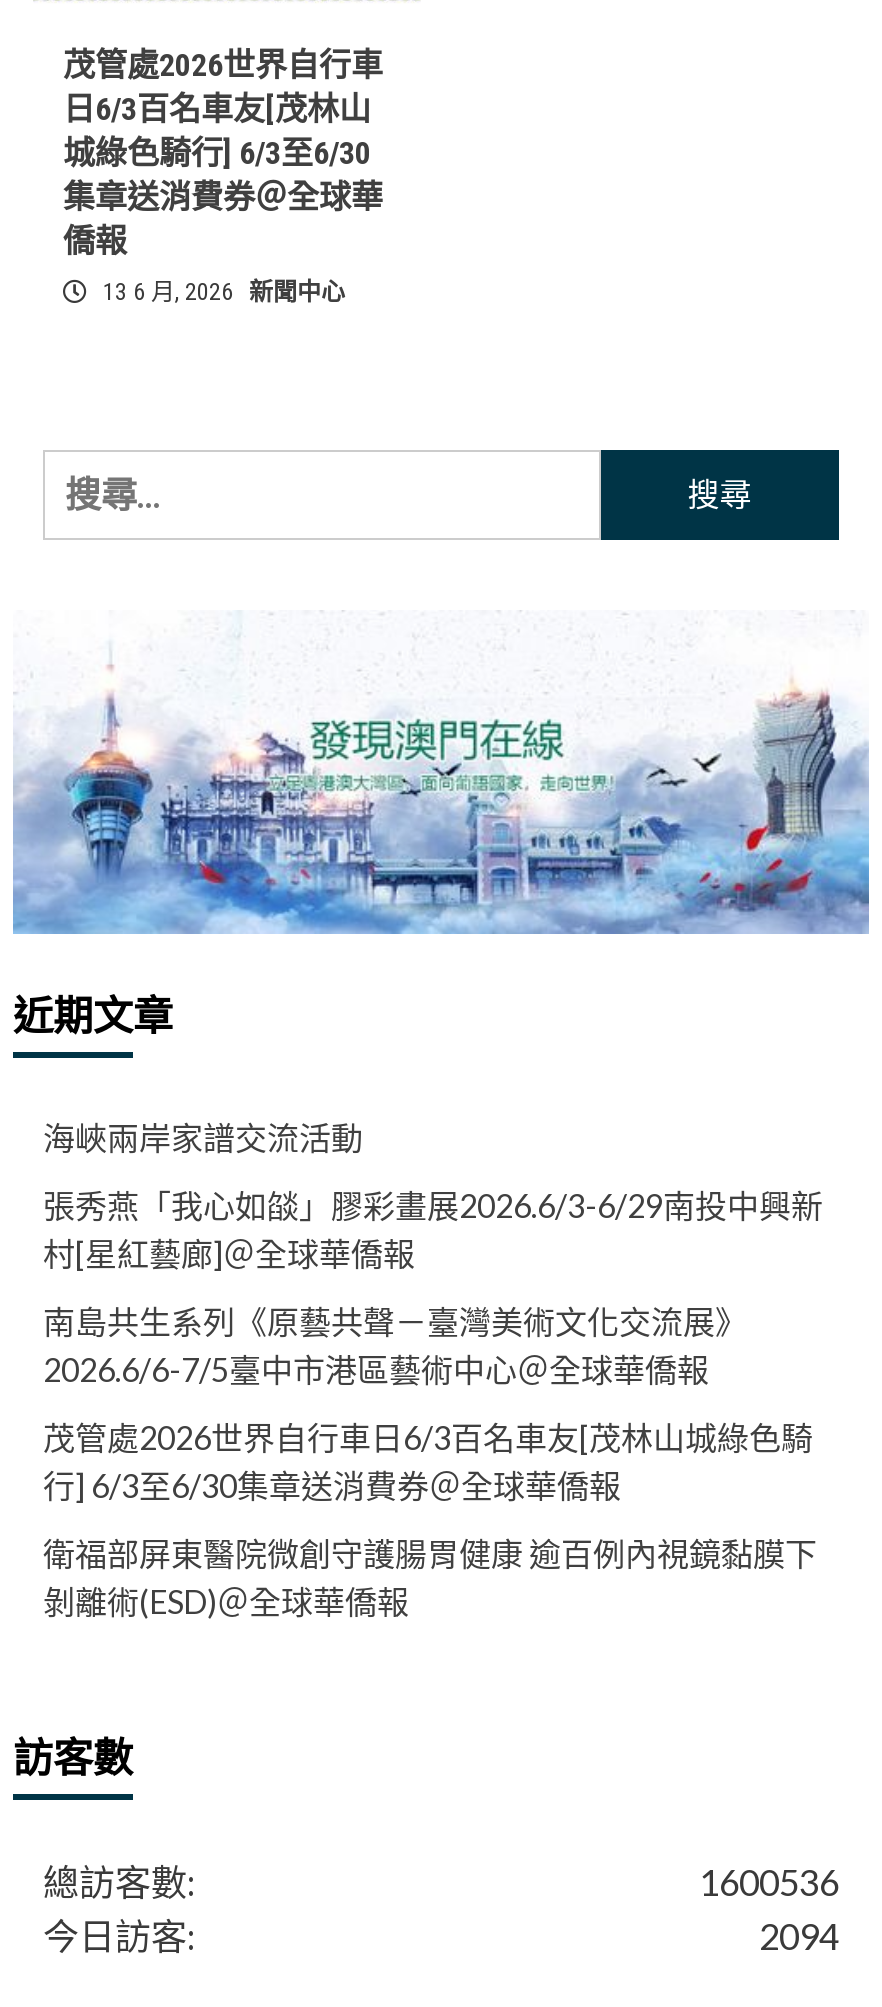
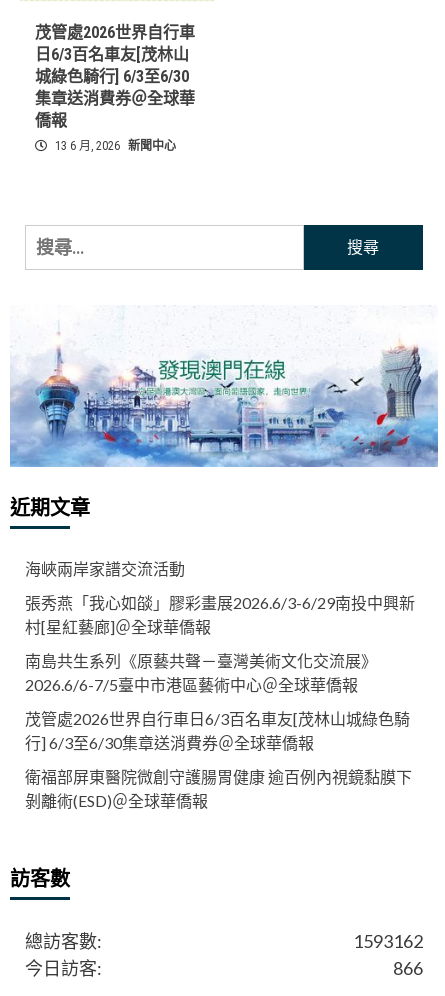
[699,1861,839,1905] 1600536 -> [353,930,423,952] 1593162
[759,1915,839,1959] 2094 -> [393,957,423,979] 866

